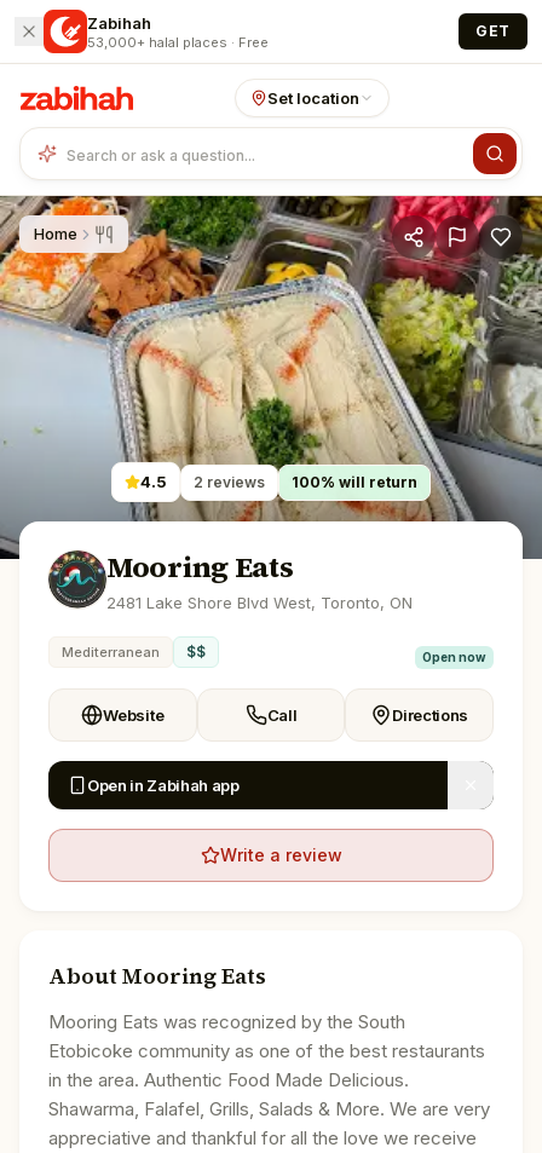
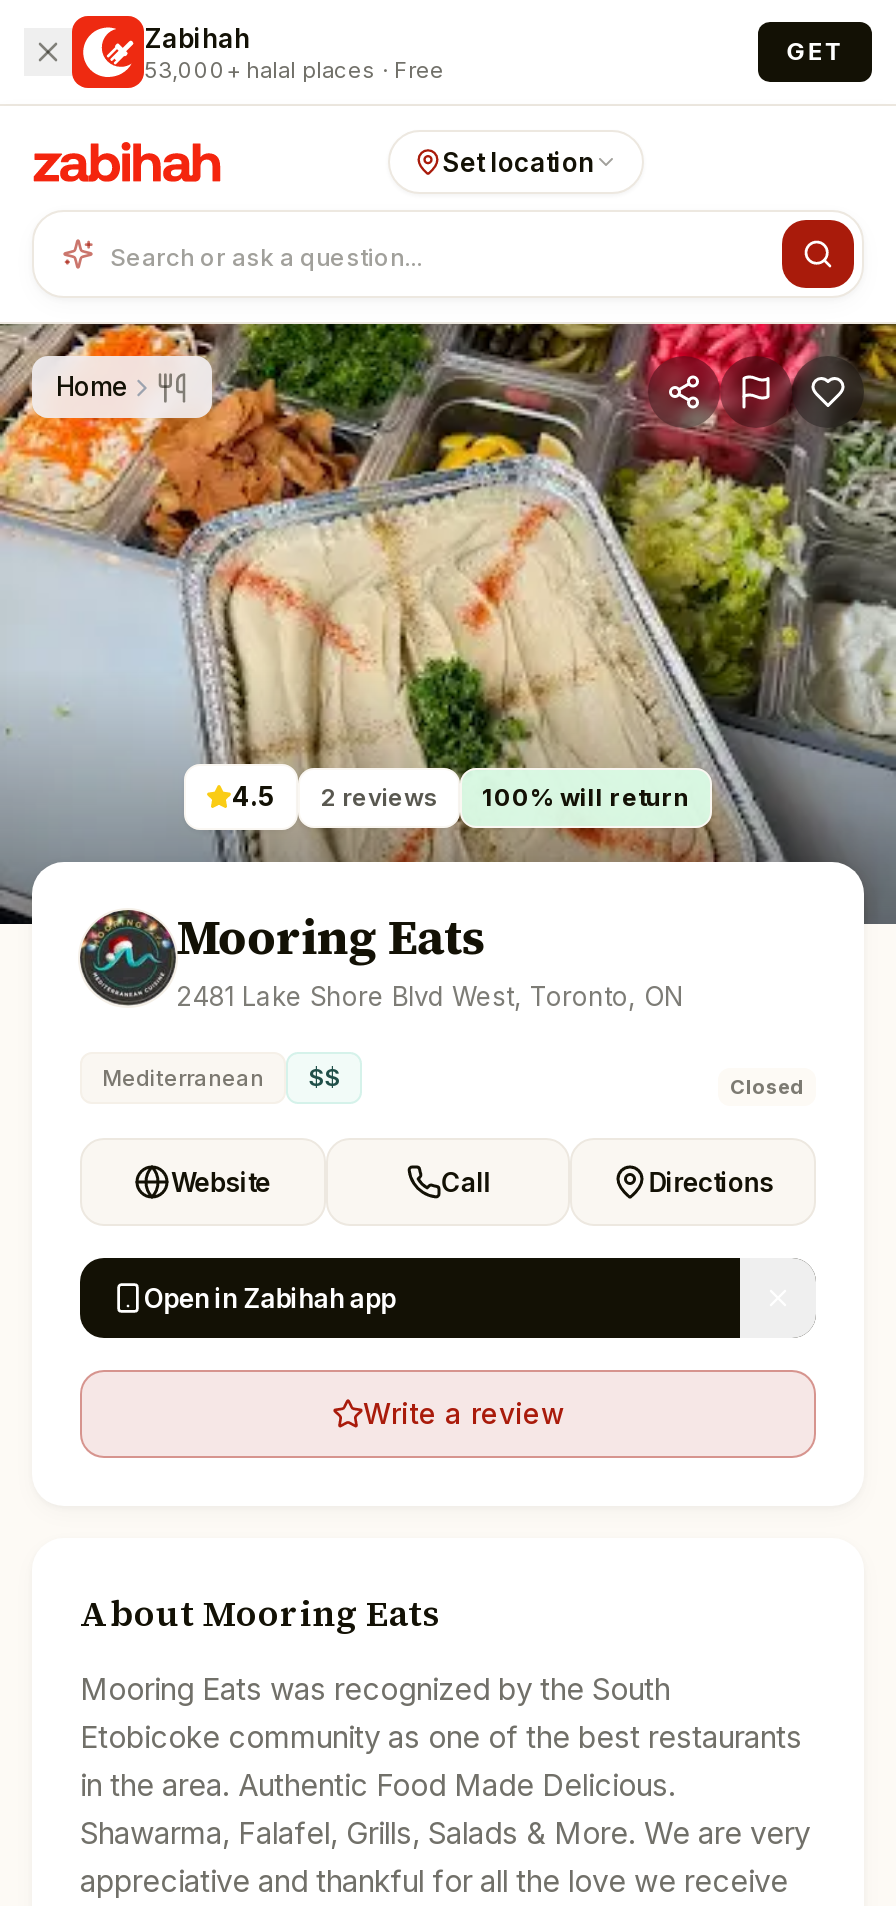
[422,649,486,664] Open now -> [730,1073,804,1097] Closed

